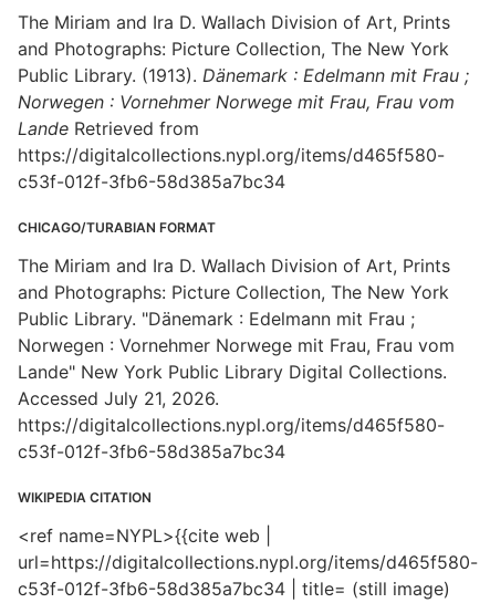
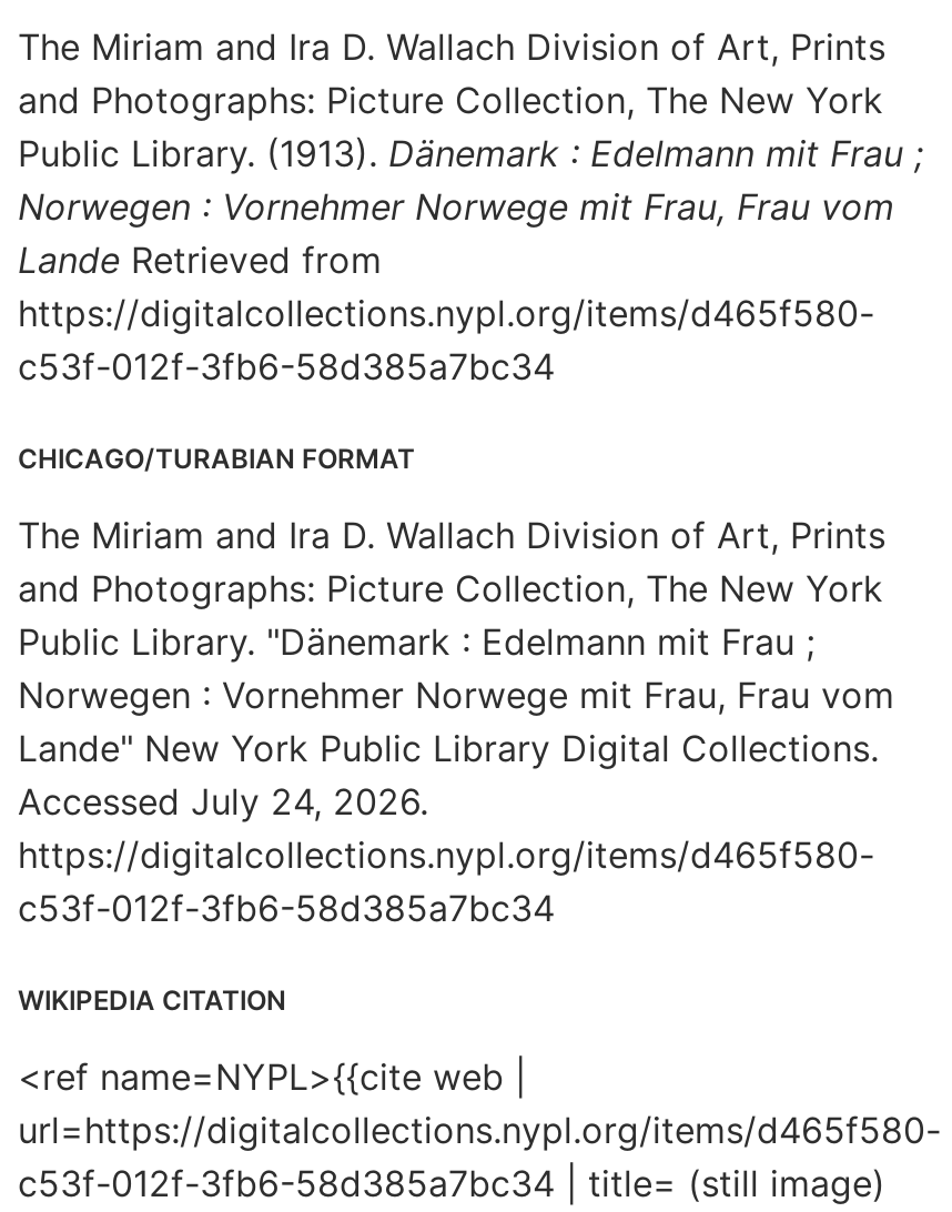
[18,387,219,409] Accessed July 21, 2026. -> [18,779,428,824] Accessed July 24, 2026.

